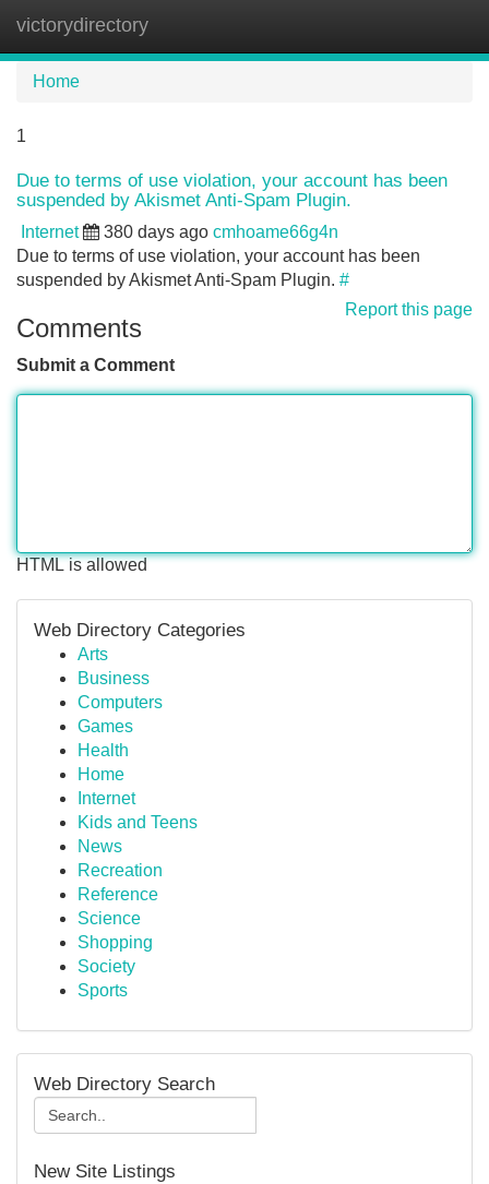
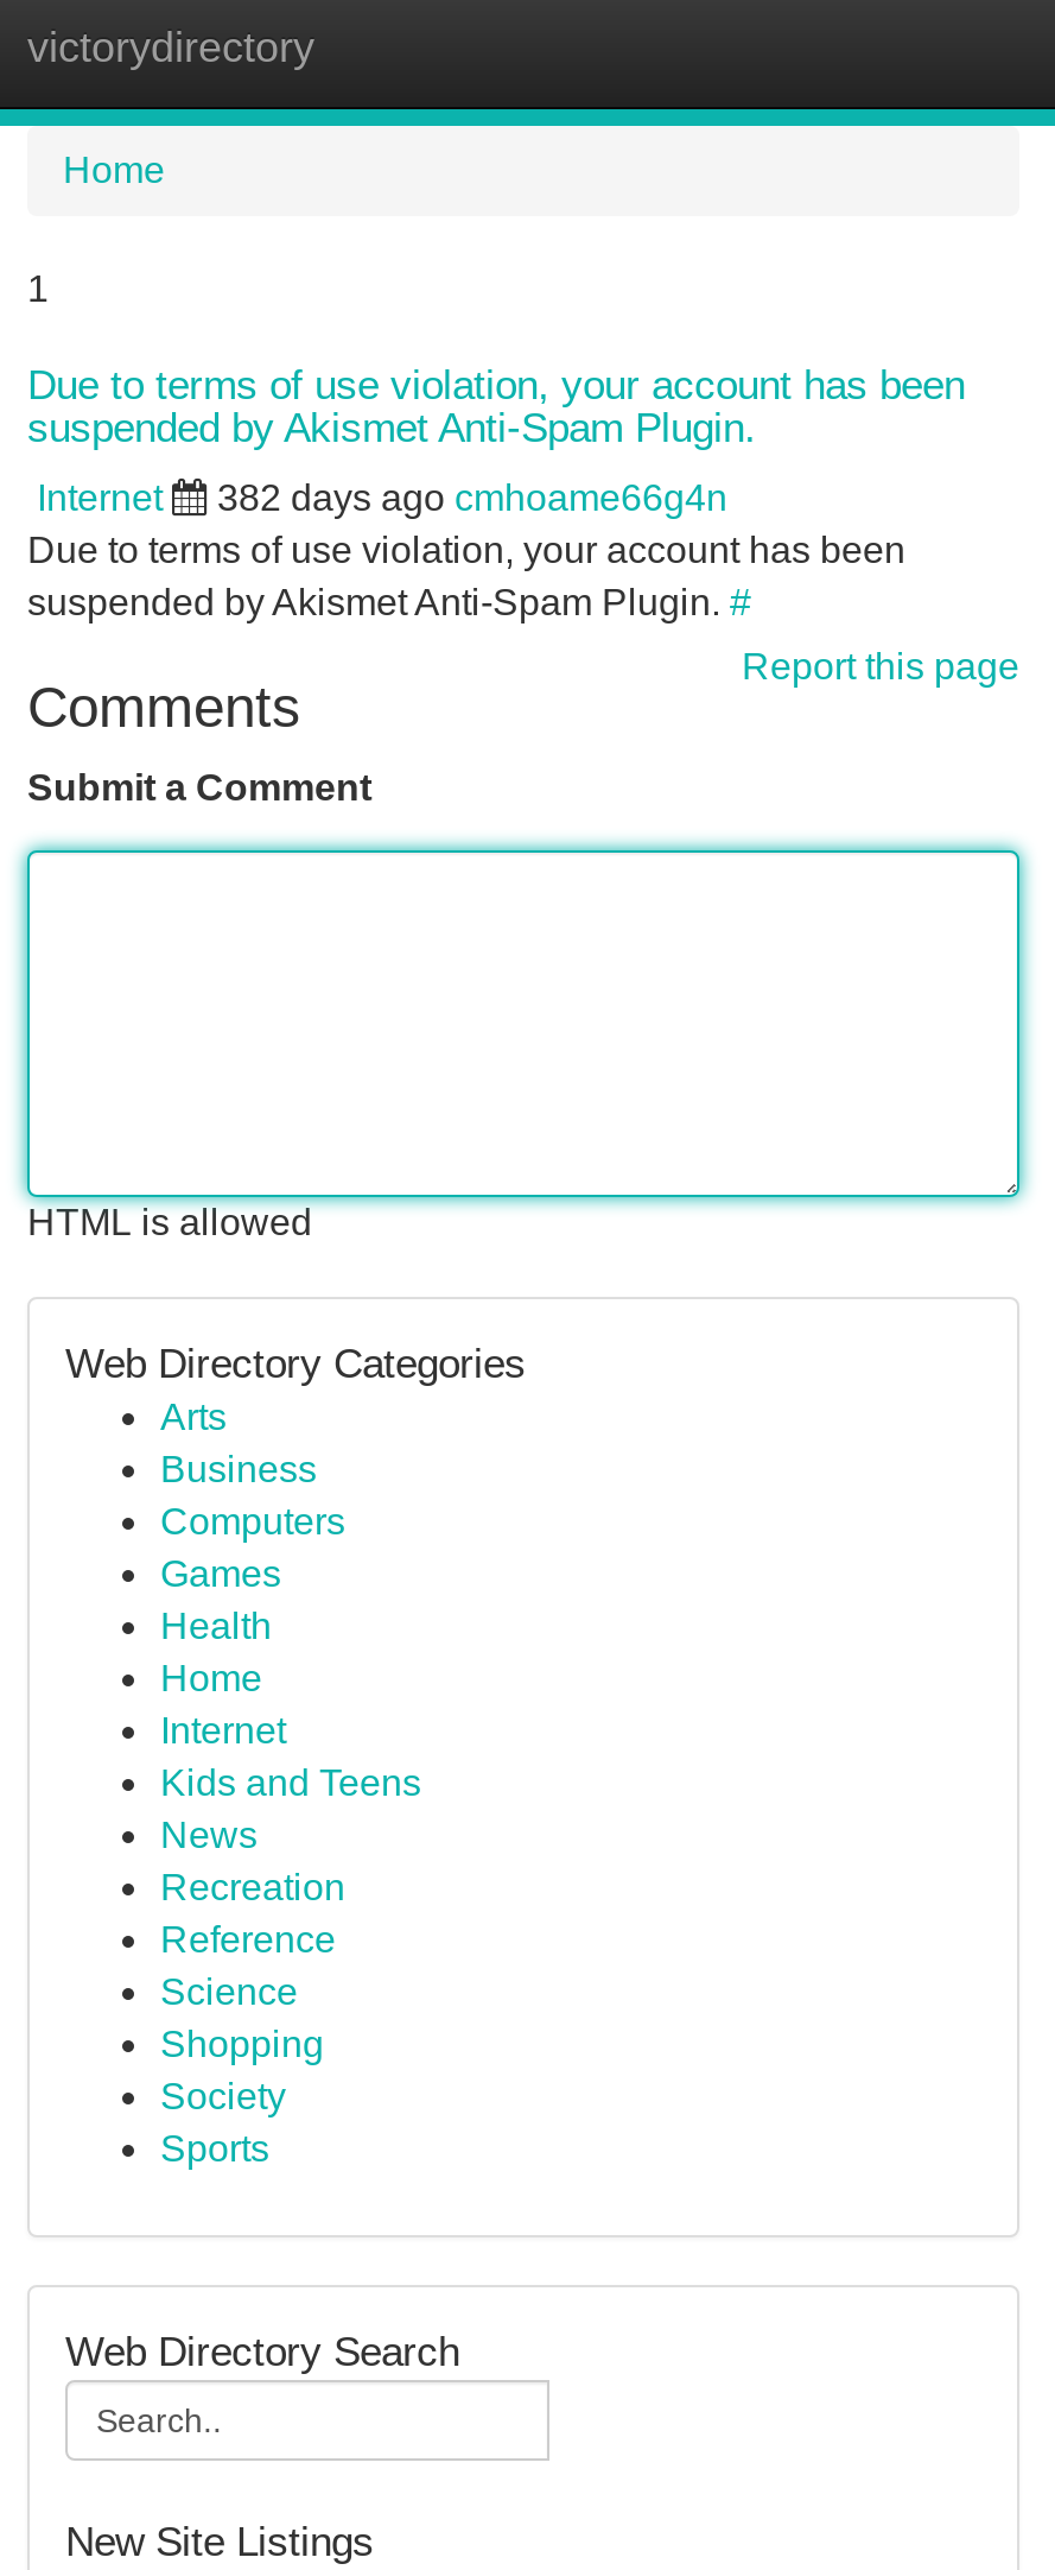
[104,223,338,241] 380 days ago cmhoame66g4n -> [217,477,727,518] 382 days ago cmhoame66g4n

